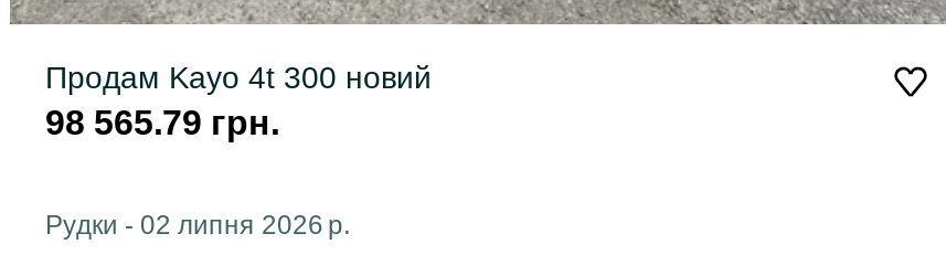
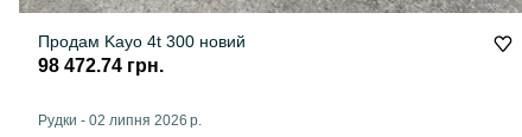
[45,104,279,142] 98 565.79 грн. -> [38,56,164,76] 98 472.74 грн.

